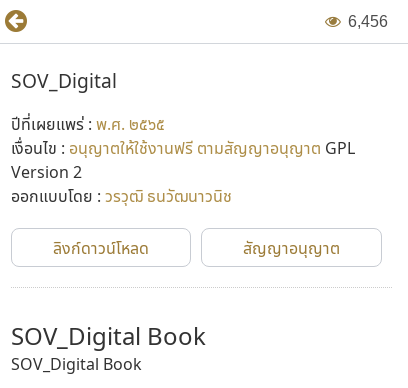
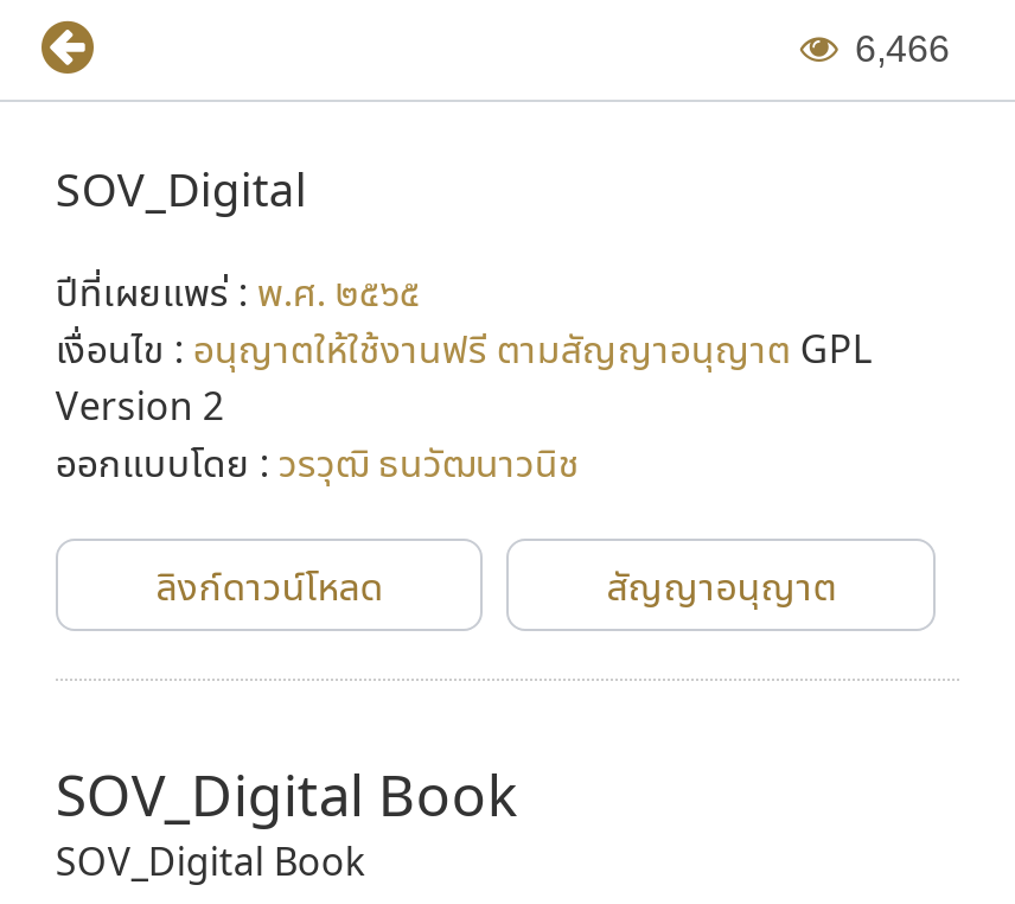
[348,10,388,32] 6,456 -> [855,21,950,74] 6,466

